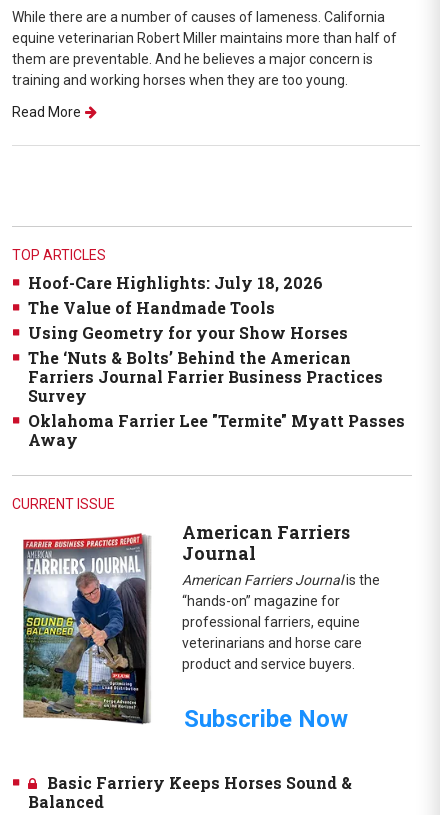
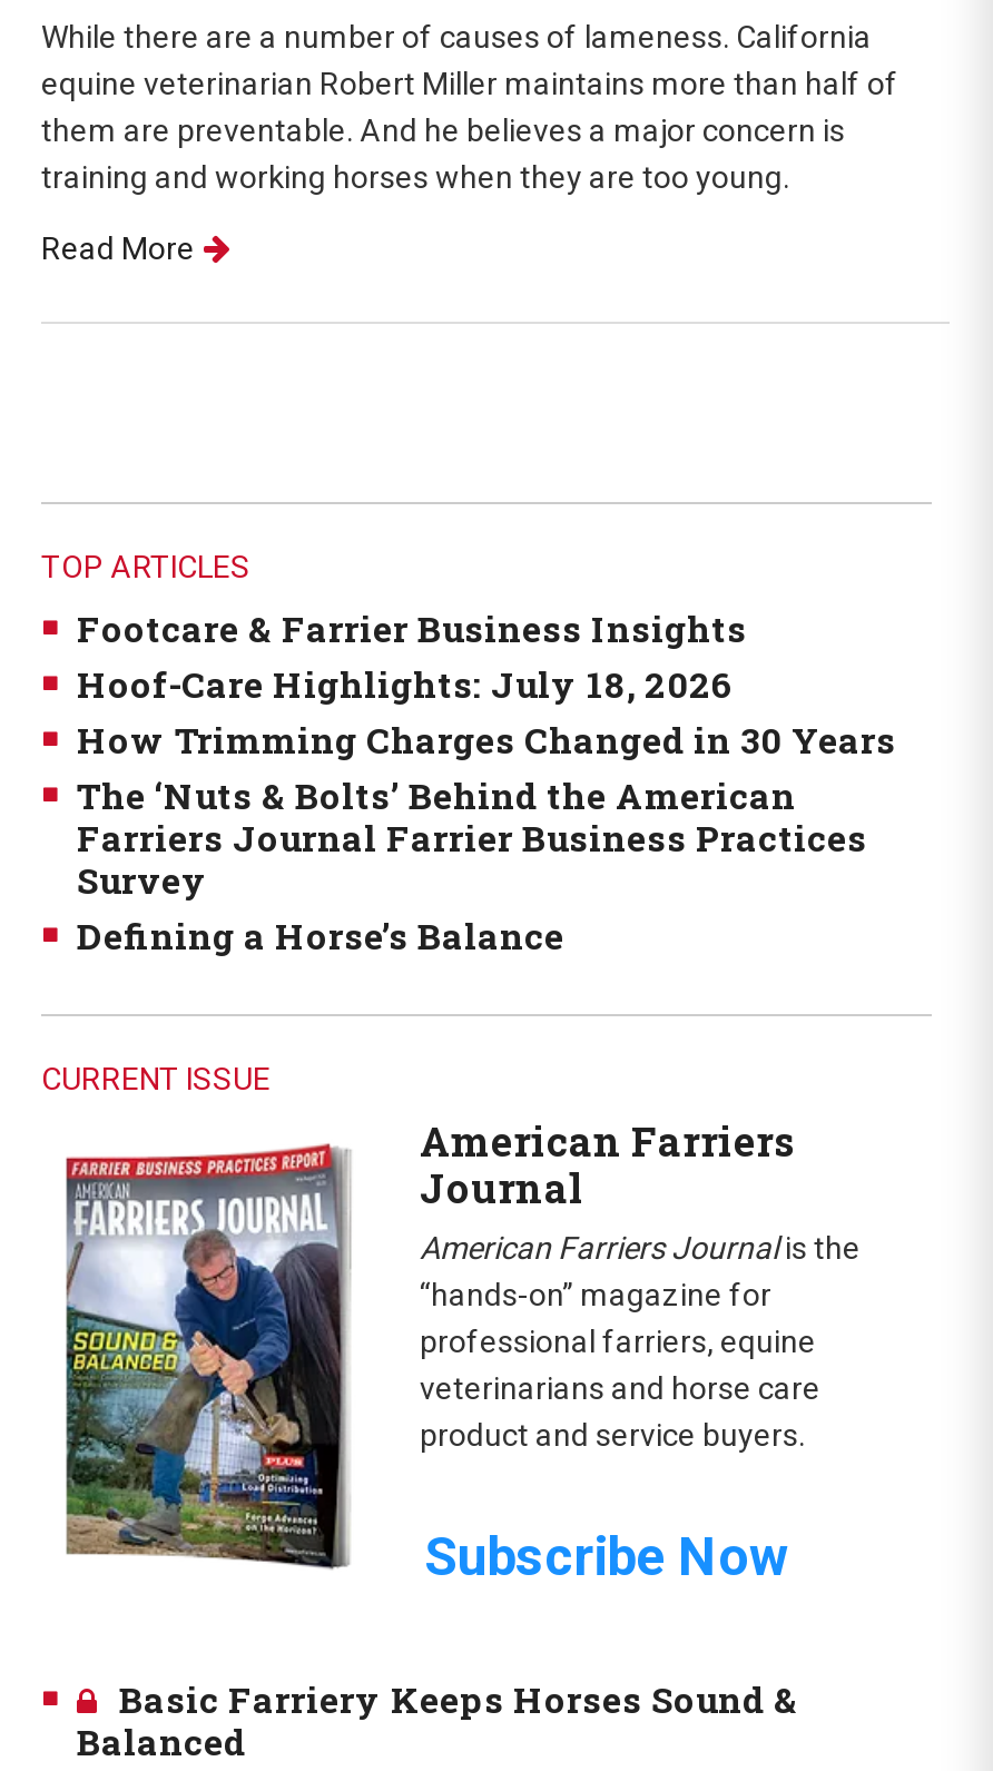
none -> [77,604,747,651] Footcare & Farrier Business Insights
moved [28,272,323,293] -> [77,660,734,707]: Hoof-Care Highlights: July 18, 2026
[28,297,348,343] The Value of Handmade Tools | Using Geometry for your Show Horses -> [77,716,896,762] How Trimming Charges Changed in 30 Years
[28,410,405,450] Oklahoma Farrier Lee "Termite" Myatt Passes | Away -> [77,912,564,958] Defining a Horse’s Balance

